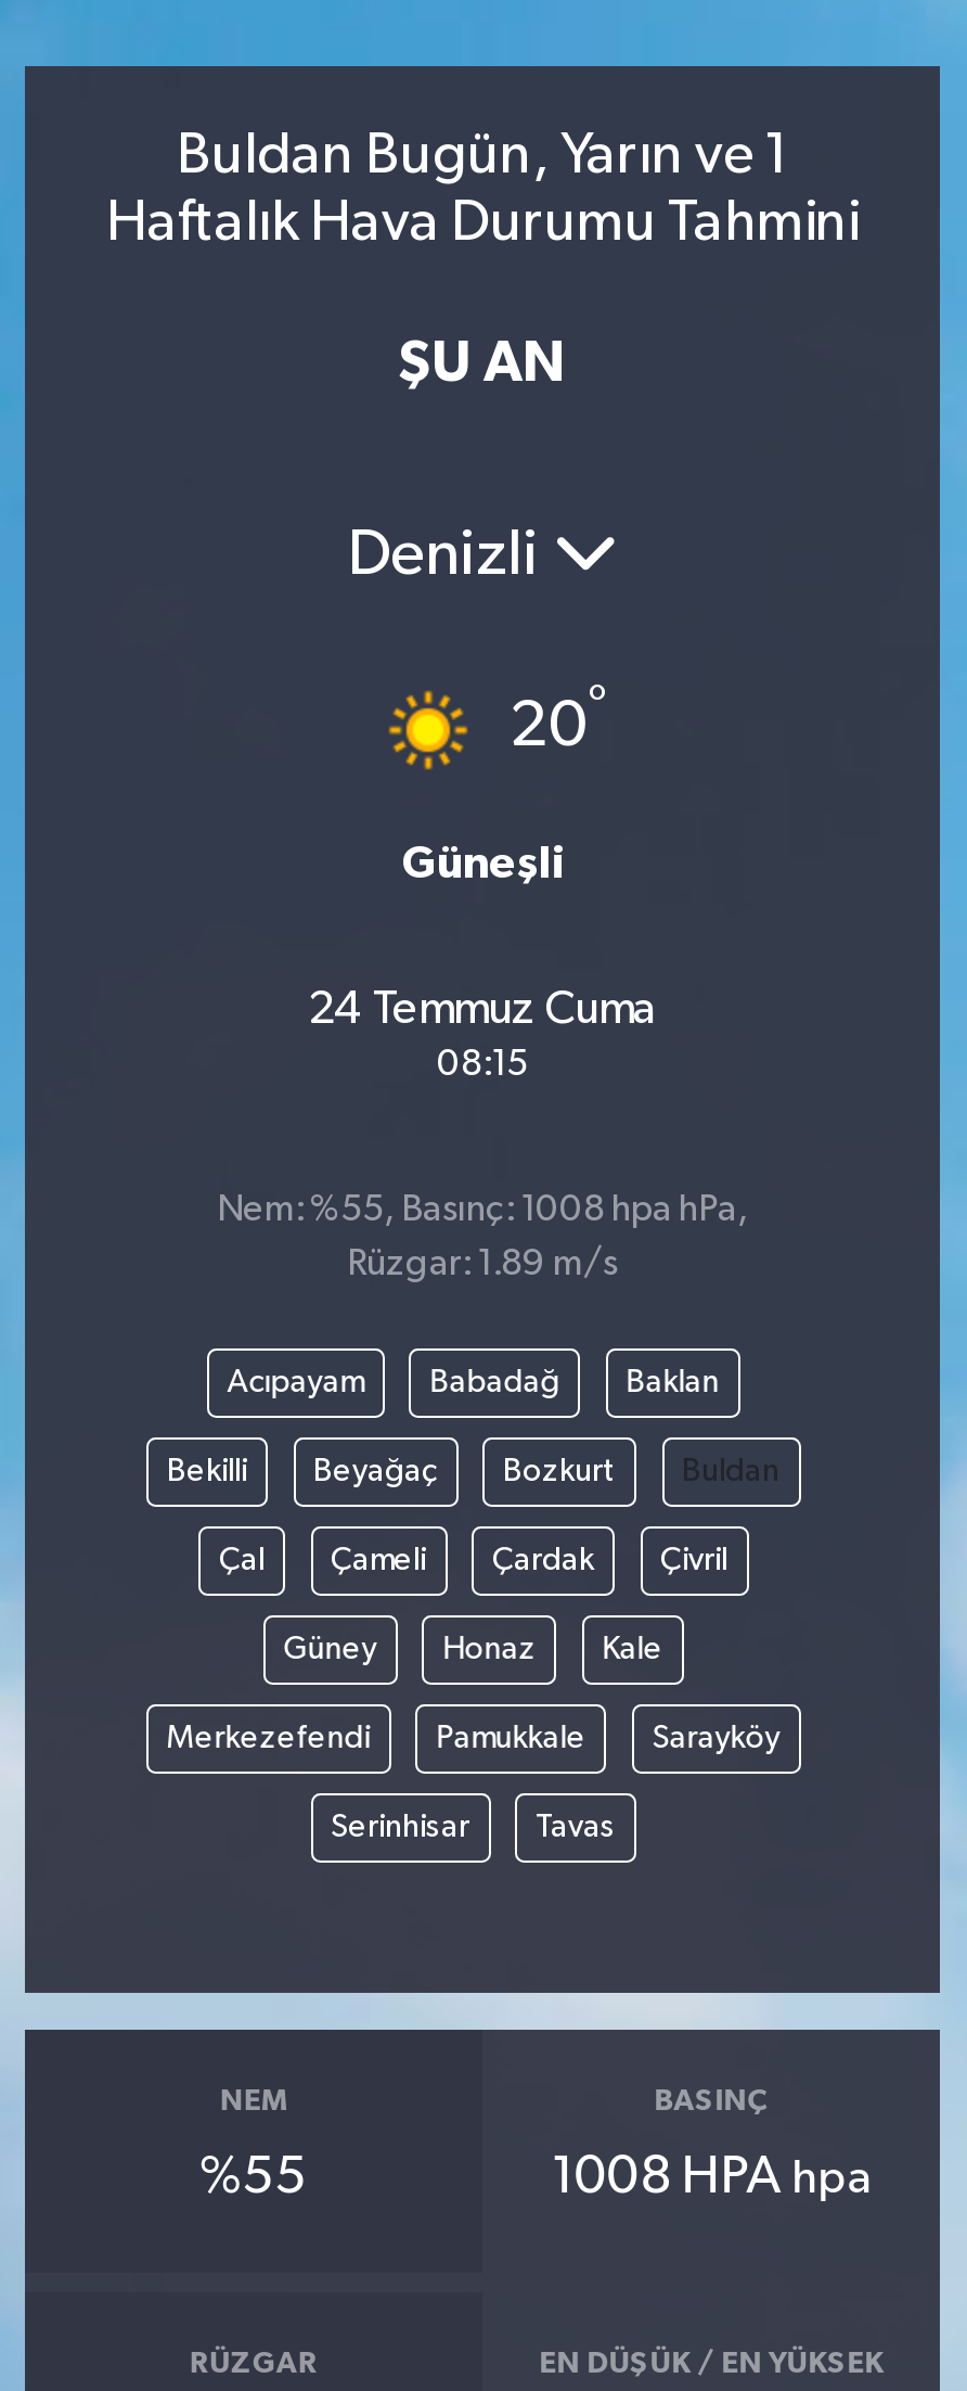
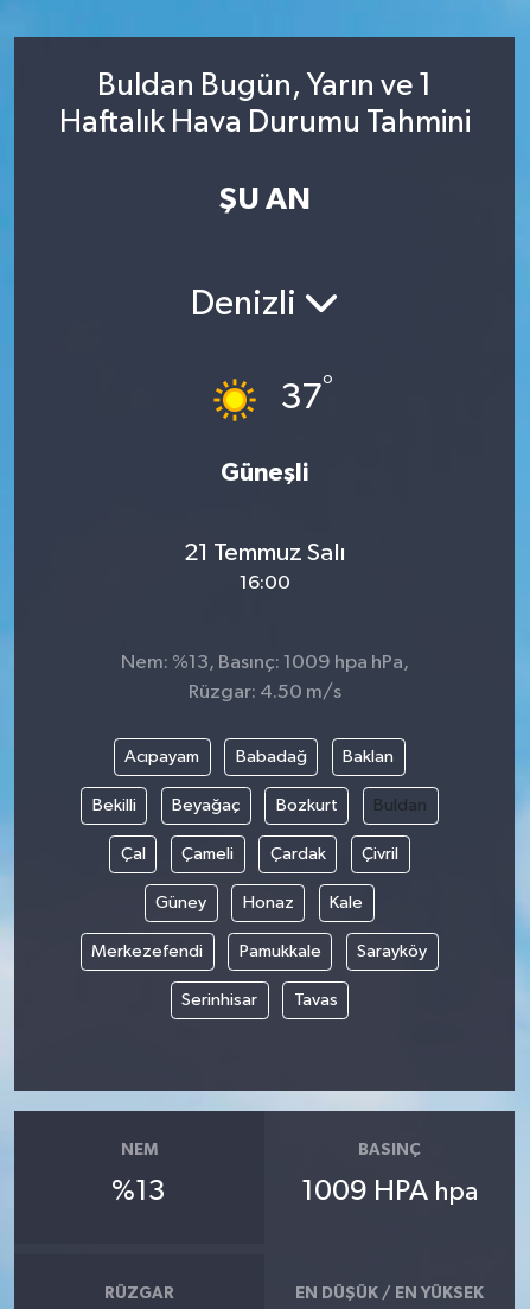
[510,682,607,761] 20° -> [279,374,333,417] 37°
[308,985,657,1033] 24 Temmuz Cuma -> [183,540,346,566] 21 Temmuz Salı
[437,1046,528,1083] 08:15 -> [239,573,290,593] 16:00
[217,1193,748,1230] Nem: %55, Basınç: 1008 hpa hPa, -> [120,653,408,673] Nem: %13, Basınç: 1009 hpa hPa,
[347,1247,618,1284] Rüzgar: 1.89 m/s -> [188,683,341,703] Rüzgar: 4.50 m/s
[199,2151,308,2203] %55 -> [112,1177,166,1205] %13
[551,2151,872,2203] 1008 HPA hpa -> [301,1177,478,1205] 1009 HPA hpa

